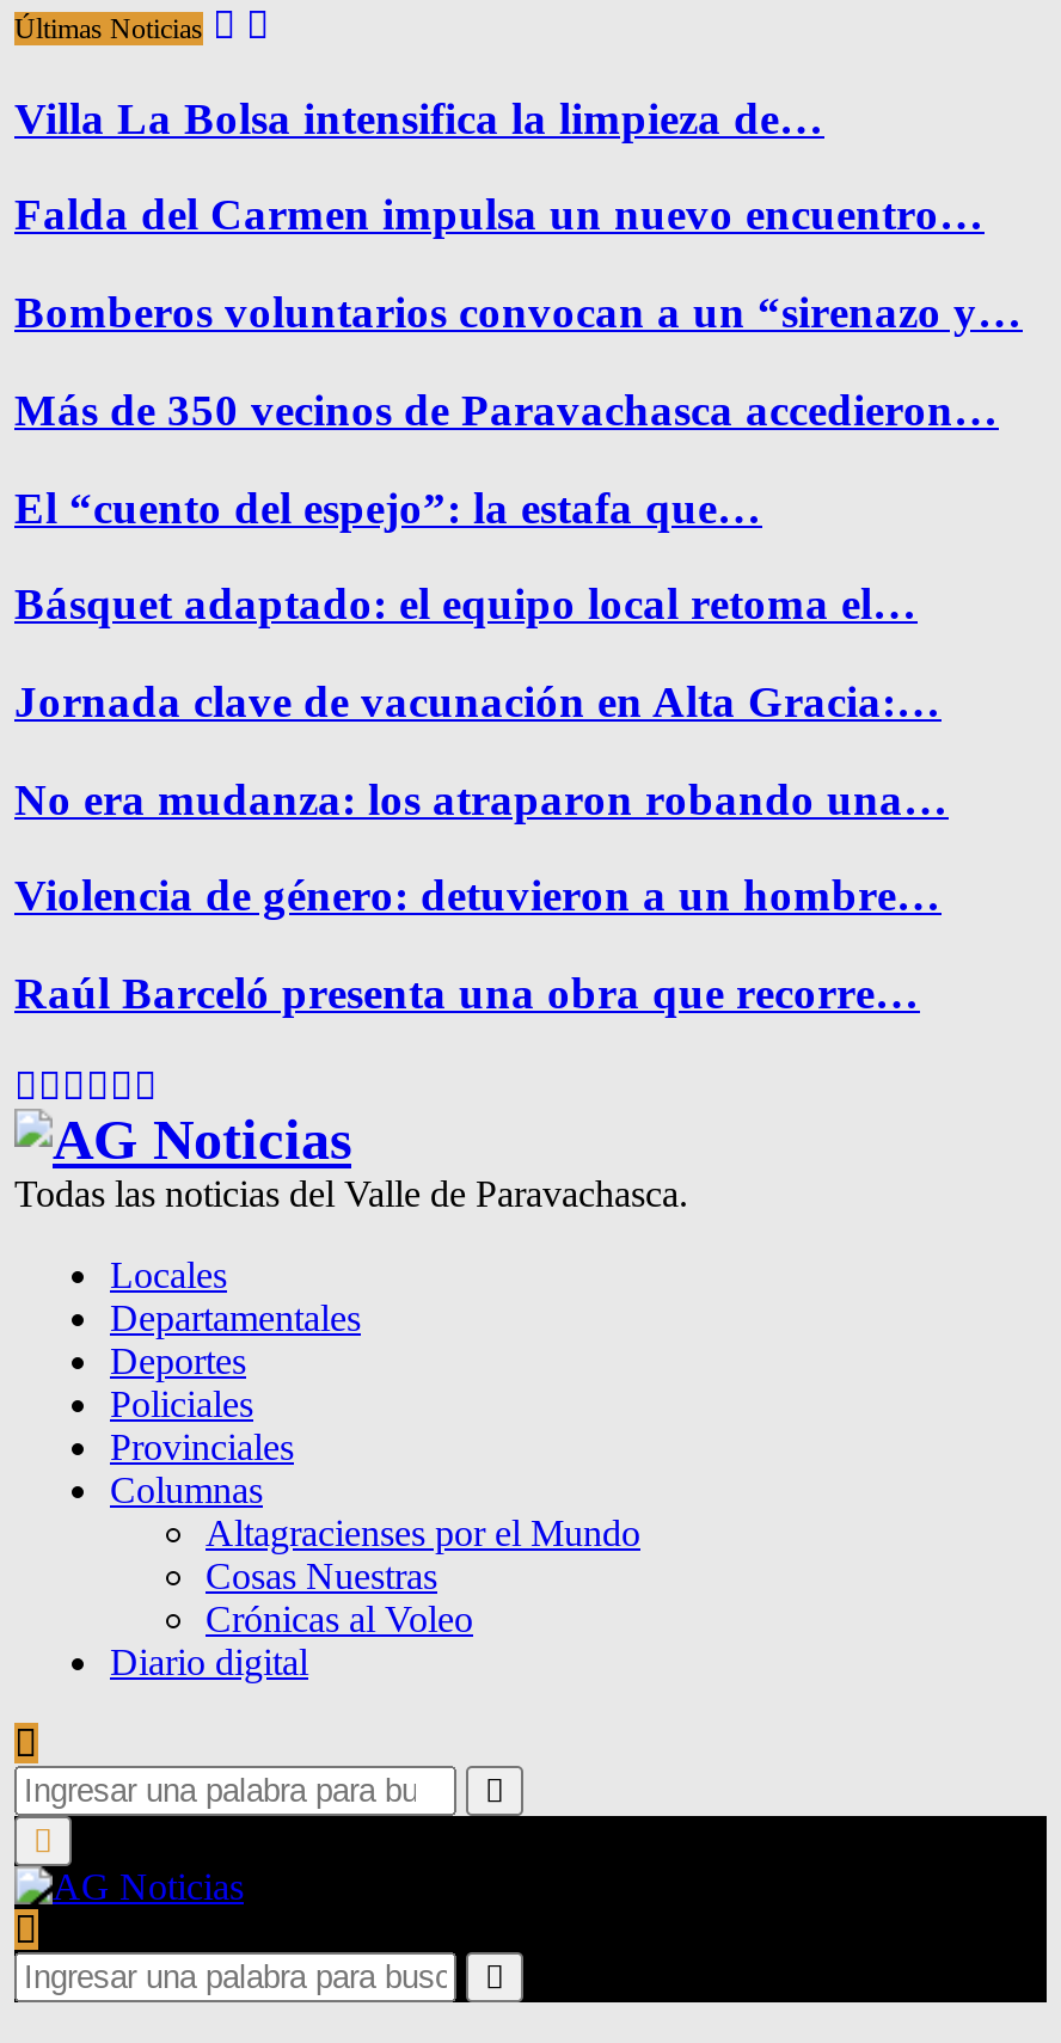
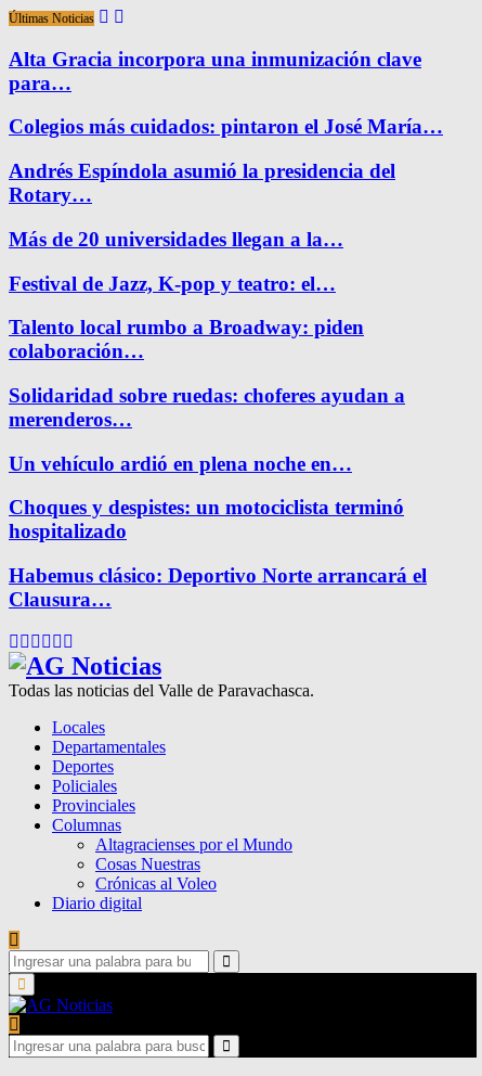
[14,92,824,143] Villa La Bolsa intensifica la limpieza de… -> [9,47,421,94] Alta Gracia incorpora una inmunización clave | para…
[14,190,985,240] Falda del Carmen impulsa un nuevo encuentro… -> [9,115,443,138] Colegios más cuidados: pintaron el José María…
[14,287,1023,337] Bomberos voluntarios convocan a un “sirenazo y… -> [9,160,395,206] Andrés Espíndola asumió la presidencia del | Rotary…
[14,384,999,435] Más de 350 vecinos de Paravachasca accedieron… -> [9,228,343,250] Más de 20 universidades llegan a la…
[14,482,762,532] El “cuento del espejo”: la estafa que… -> [9,272,336,295] Festival de Jazz, K-pop y teatro: el…
[14,579,918,629] Básquet adaptado: el equipo local retoma el… -> [9,316,364,363] Talento local rumbo a Broadway: piden | colaboración…
[14,676,942,726] Jornada clave de vacunación en Alta Gracia:… -> [9,384,405,431] Solidaridad sobre ruedas: choferes ayudan a | merenderos…
[14,774,949,824] No era mudanza: los atraparon robando una… -> [9,452,352,475] Un vehículo ardió en plena noche en…
[14,871,942,921] Violencia de género: detuvieron a un hombre… -> [9,496,404,543] Choques y despistes: un motociclista terminó | hospitalizado
[14,968,920,1018] Raúl Barceló presenta una obra que recorre… -> [9,564,427,611] Habemus clásico: Deportivo Norte arrancará el | Clausura…

